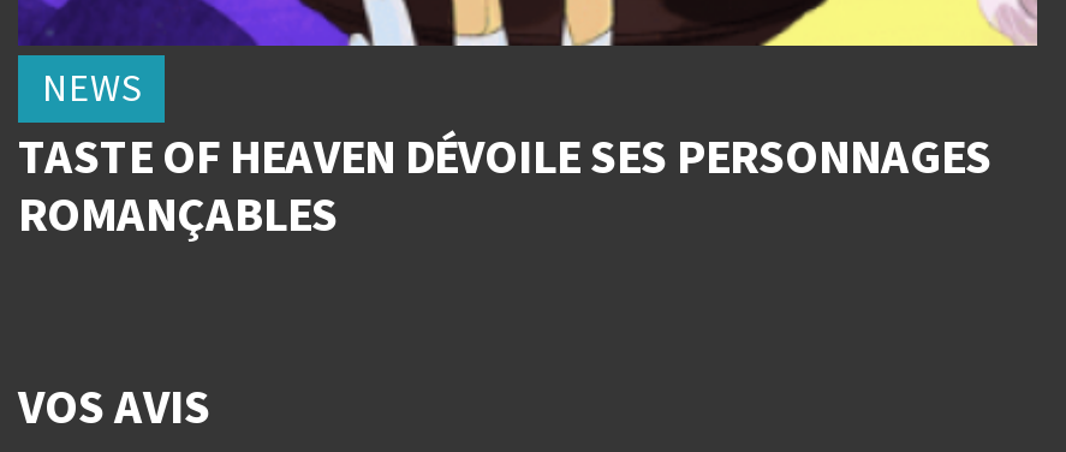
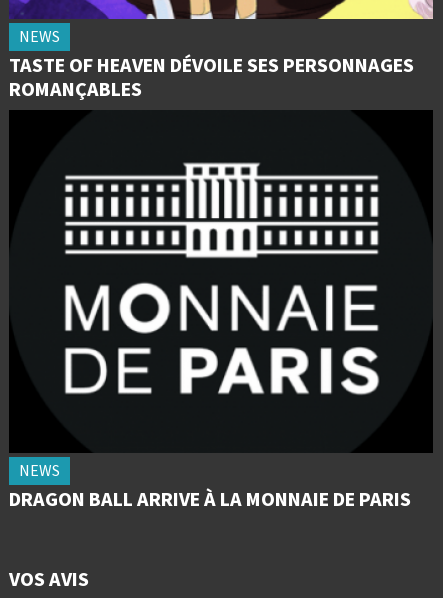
none -> [9,110,433,514] [image] | NEWS | DRAGON BALL ARRIVE À LA MONNAIE DE PARIS

